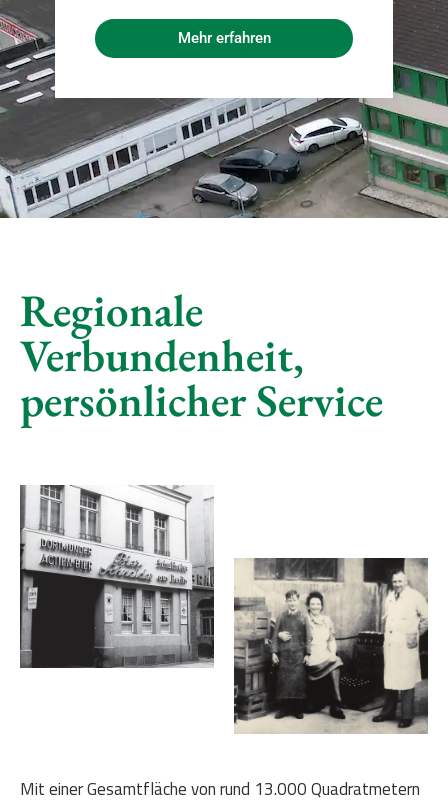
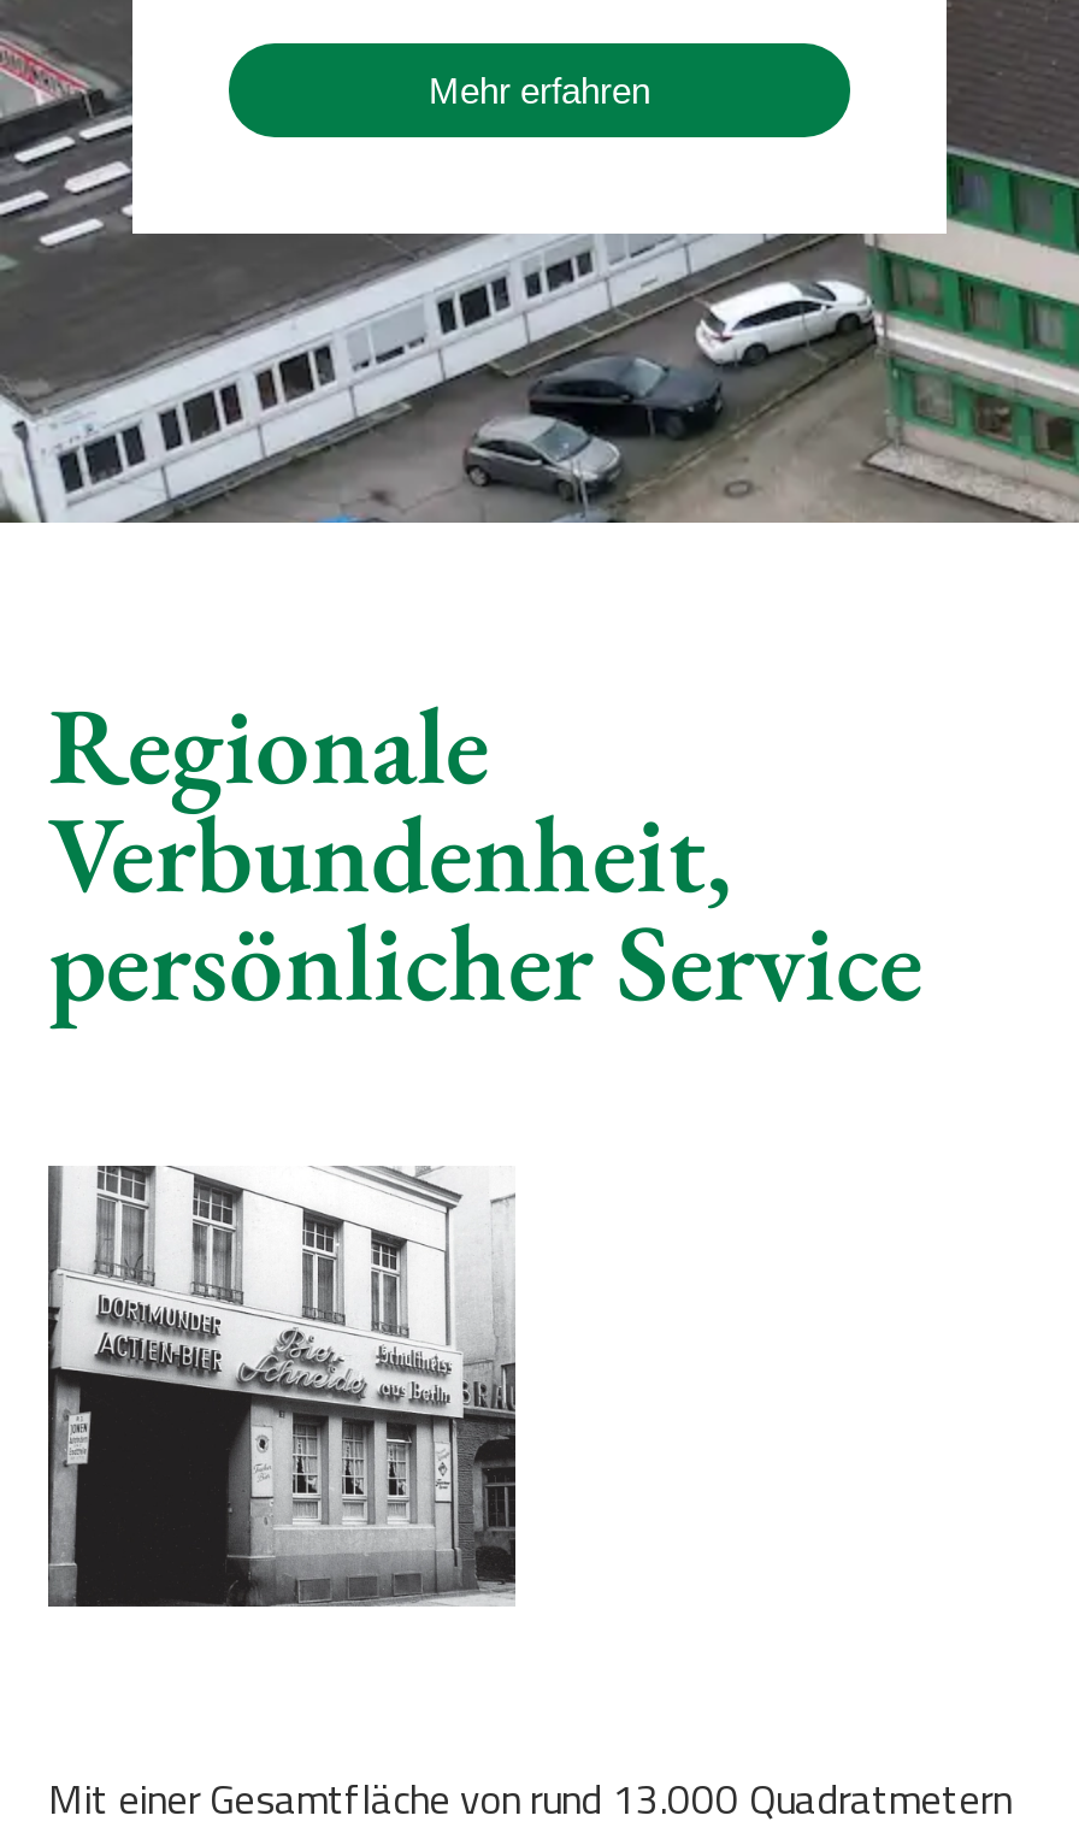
[233,557,429,735] [image] -> none

